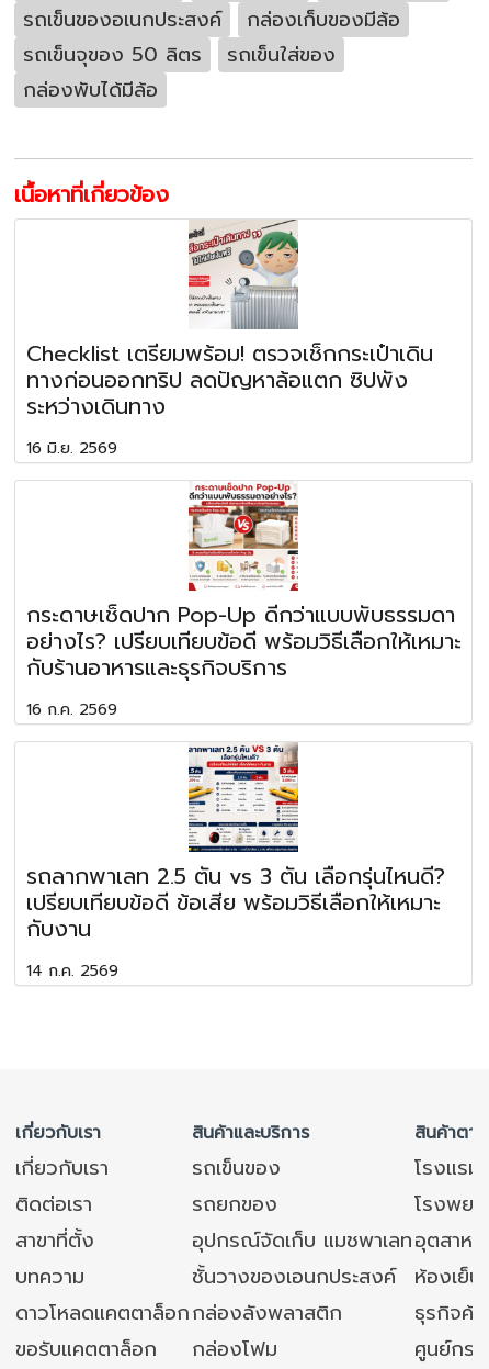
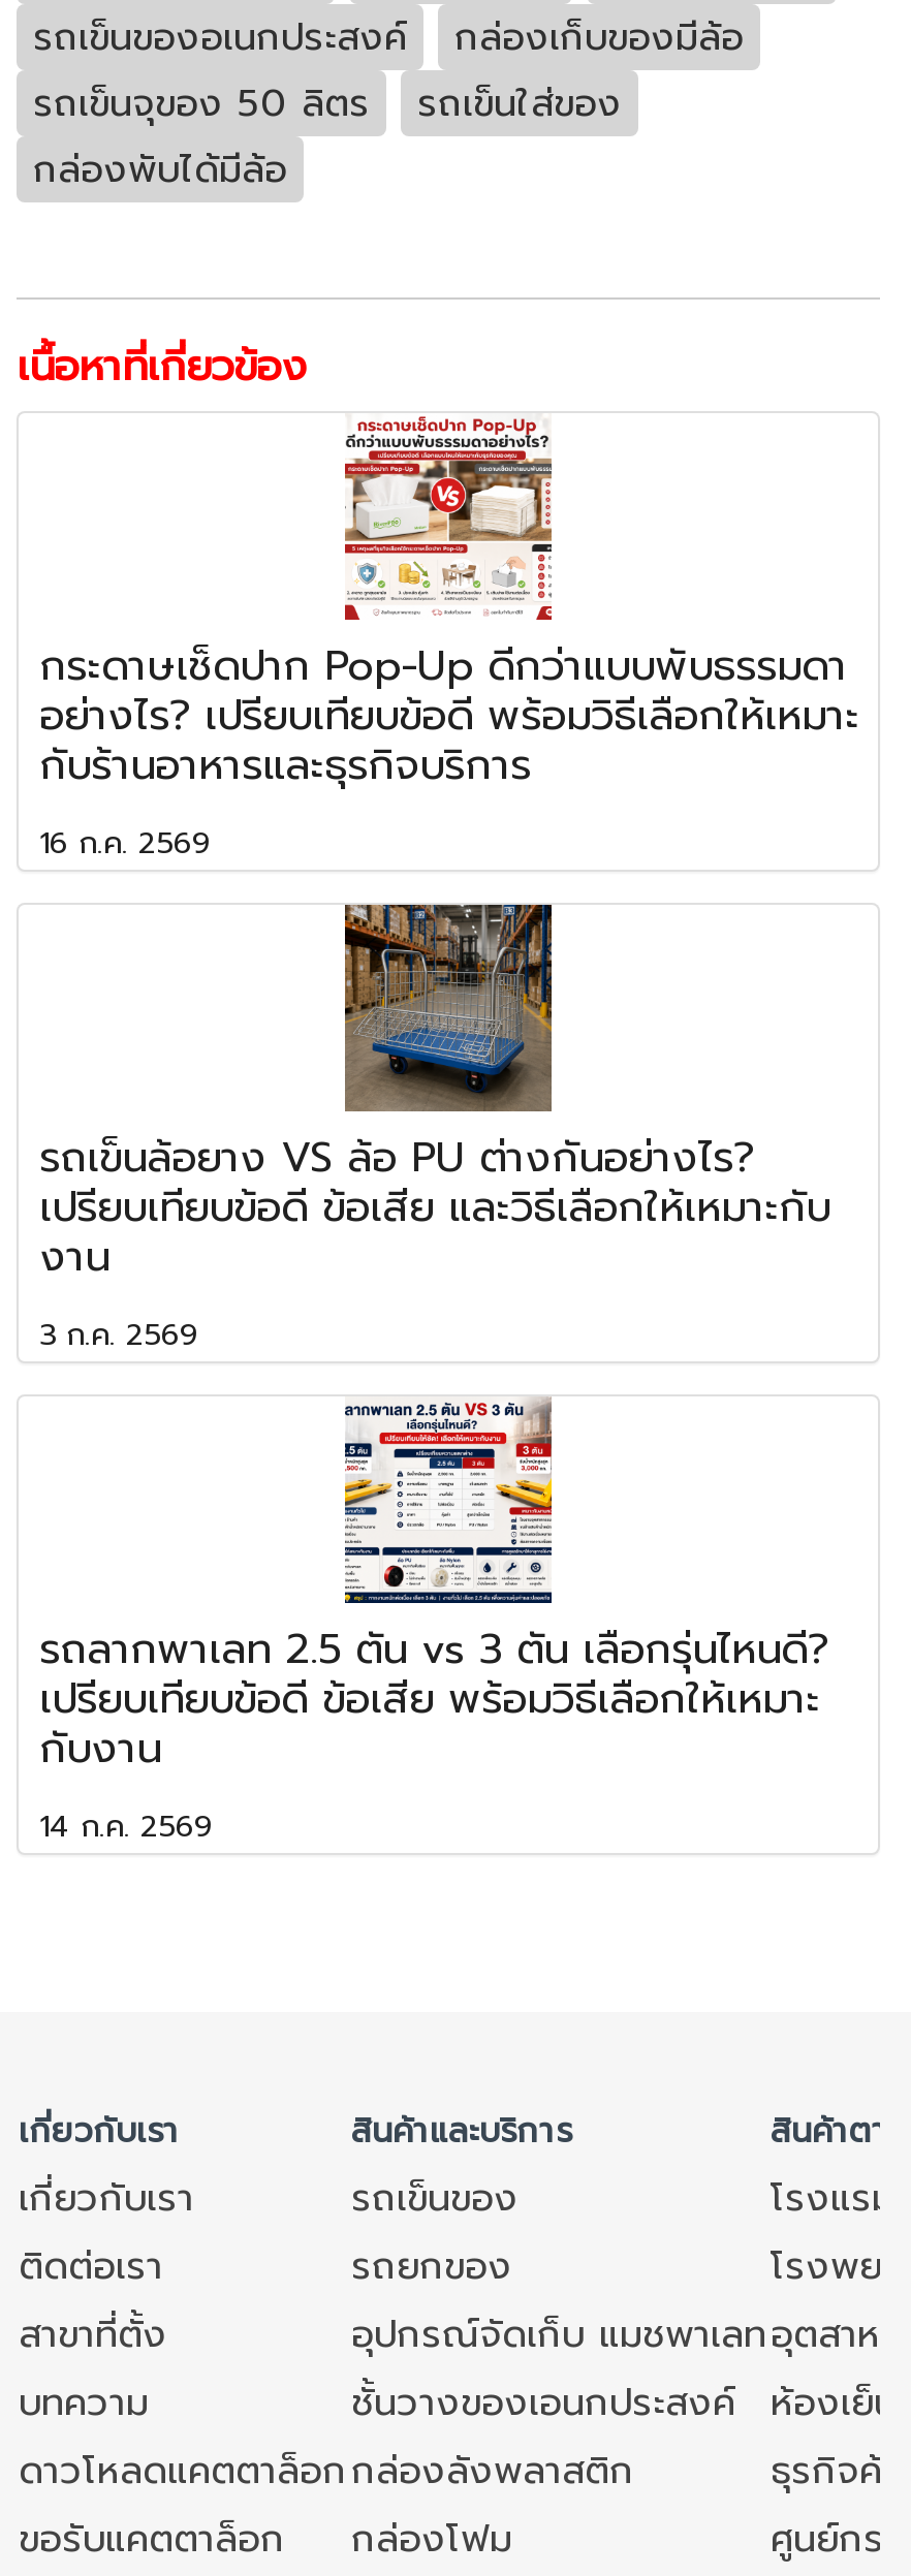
[26,220,433,460] [image] | Checklist เตรียมพร้อม! ตรวจเช็กกระเป๋าเดิน | ทางก่อนออกทริป ลดปัญหาล้อแตก ซิปพัง | ระหว่างเดินทาง | 16 มิ.ย. 2569 -> none
moved [26,481,462,721] -> [39,413,859,866]: [image] | กระดาษเช็ดปาก Pop-Up ดีกว่าแบบพับธรรมดา | อย่างไร? เปรียบเทียบข้อดี พร้อมวิธีเลือกให้เหมาะ | กับร้านอาหารและธุรกิจบริการ | 16 ก.ค. 2569
none -> [39,903,830,1357] [image] | รถเข็นล้อยาง VS ล้อ PU ต่างกันอย่างไร? | เปรียบเทียบข้อดี ข้อเสีย และวิธีเลือกให้เหมาะกับ | งาน | 3 ก.ค. 2569

